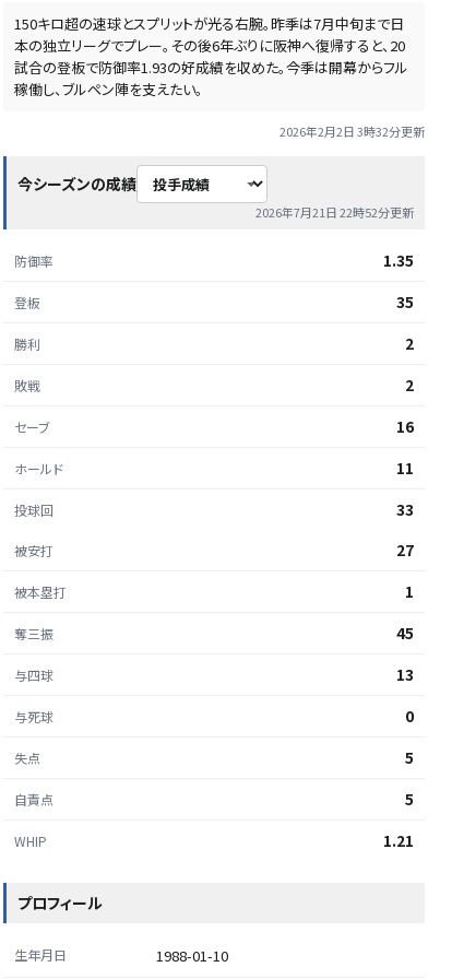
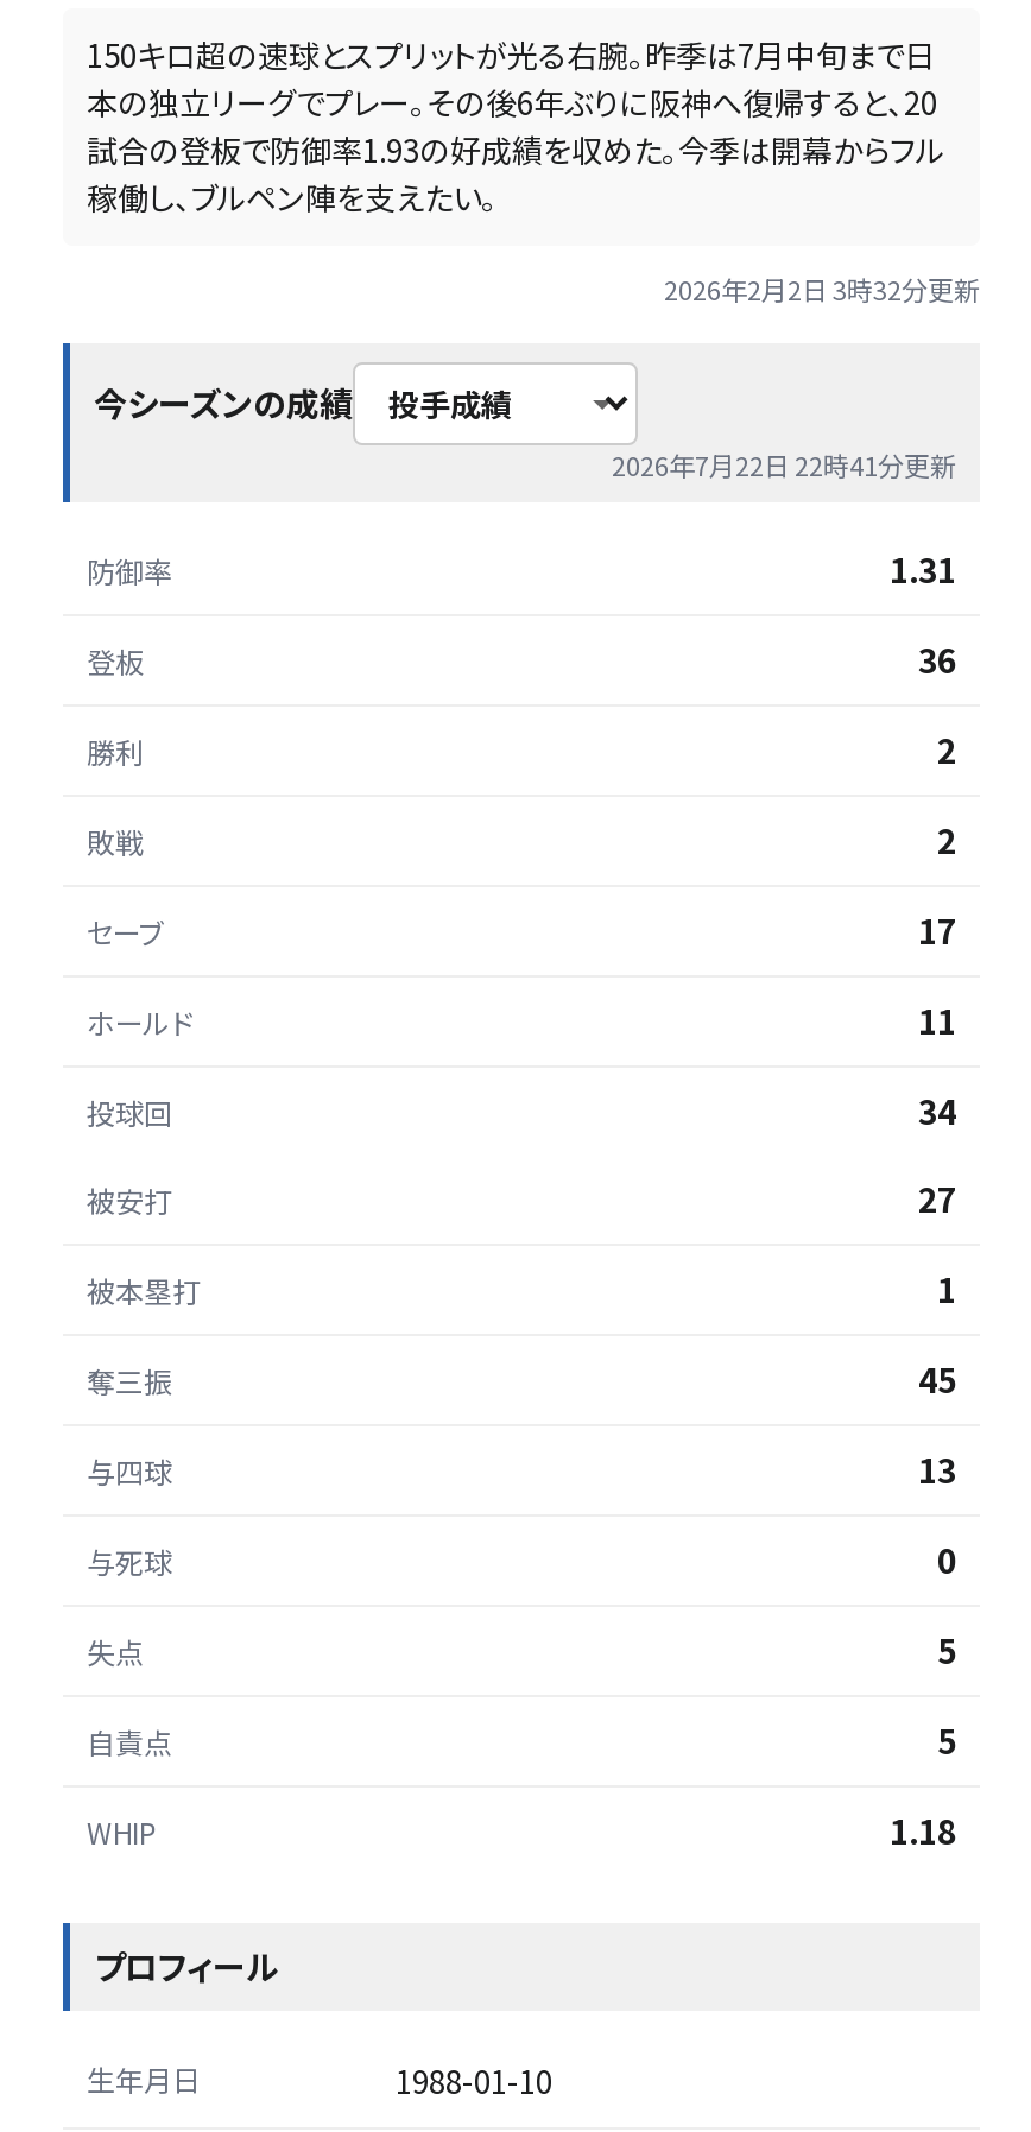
[255,203,414,221] 2026年7月21日 22時52分更新 -> [612,445,956,483] 2026年7月22日 22時41分更新
[383,249,414,271] 1.35 -> [890,545,956,593] 1.31
[396,291,414,312] 35 -> [918,635,956,683] 36
[396,415,414,437] 16 -> [918,906,956,954] 17
[396,498,414,520] 33 -> [918,1087,956,1134] 34
[383,829,414,851] 1.21 -> [890,1807,956,1854] 1.18

